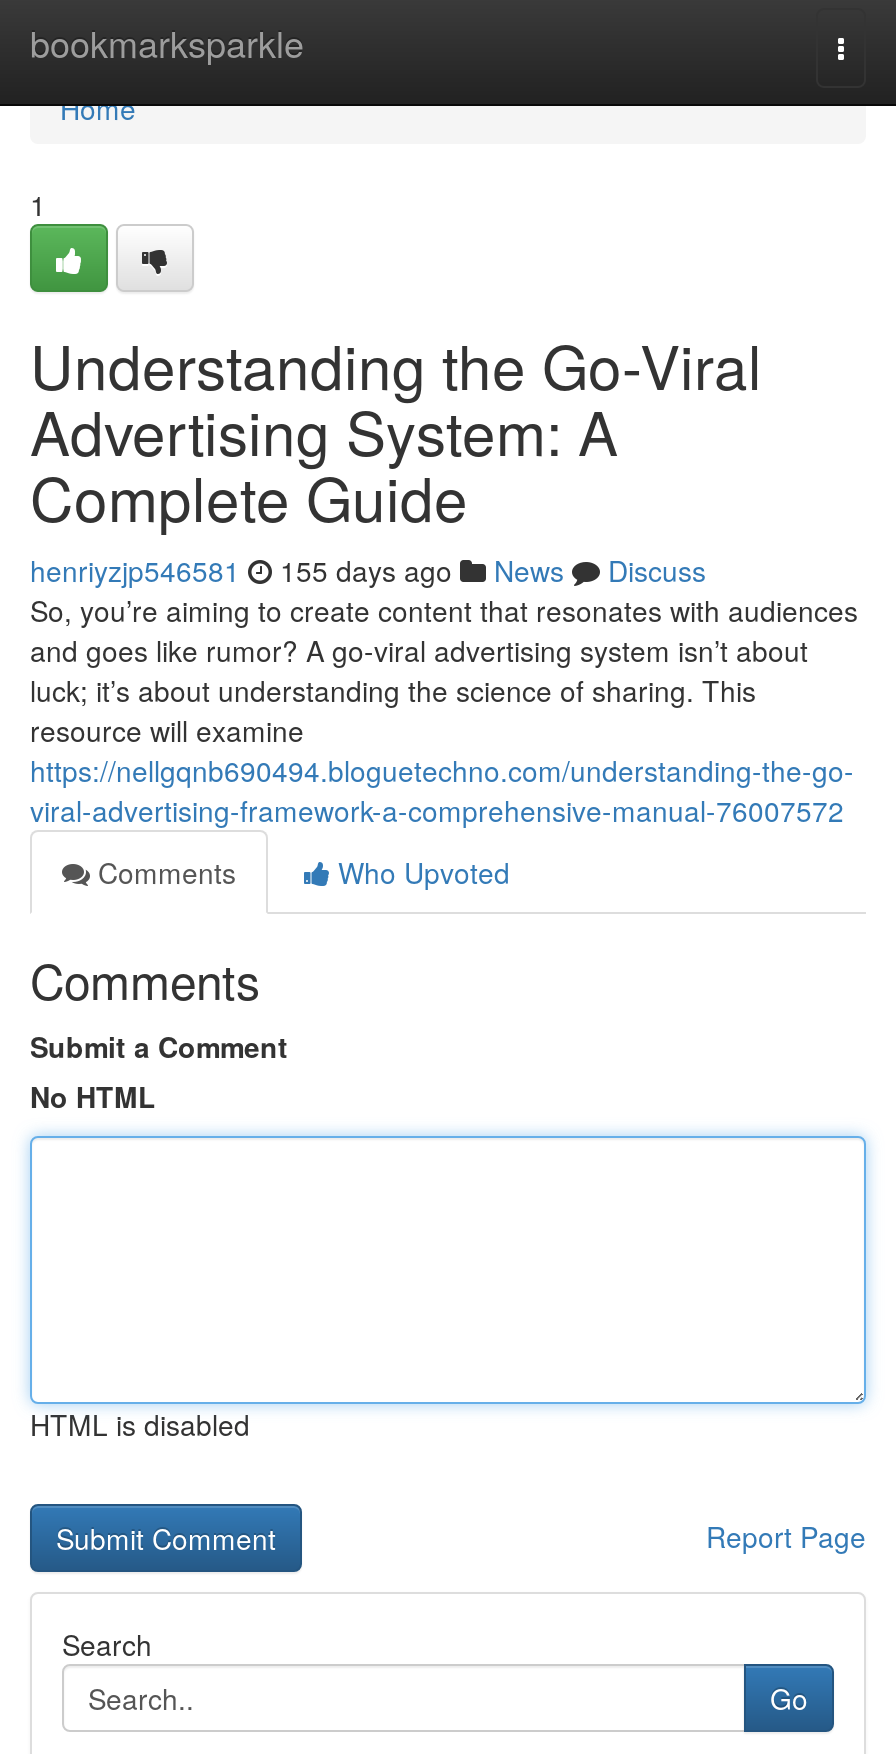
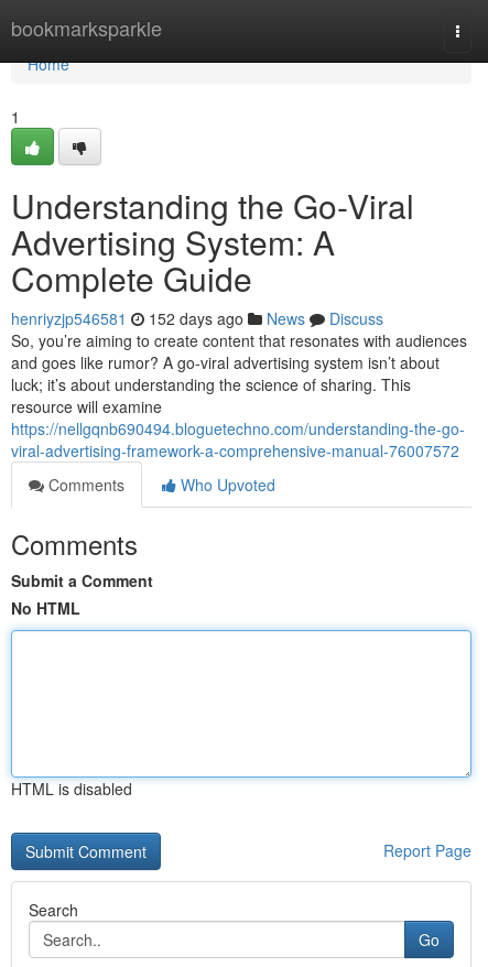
[30,550,706,590] henriyzjp546581 155 days ago News Discuss -> [11,307,383,329] henriyzjp546581 152 days ago News Discuss

